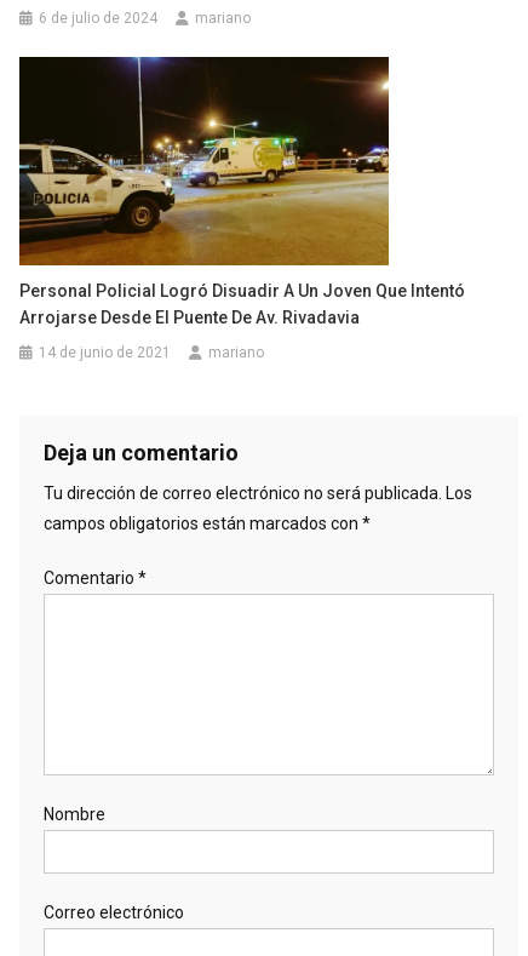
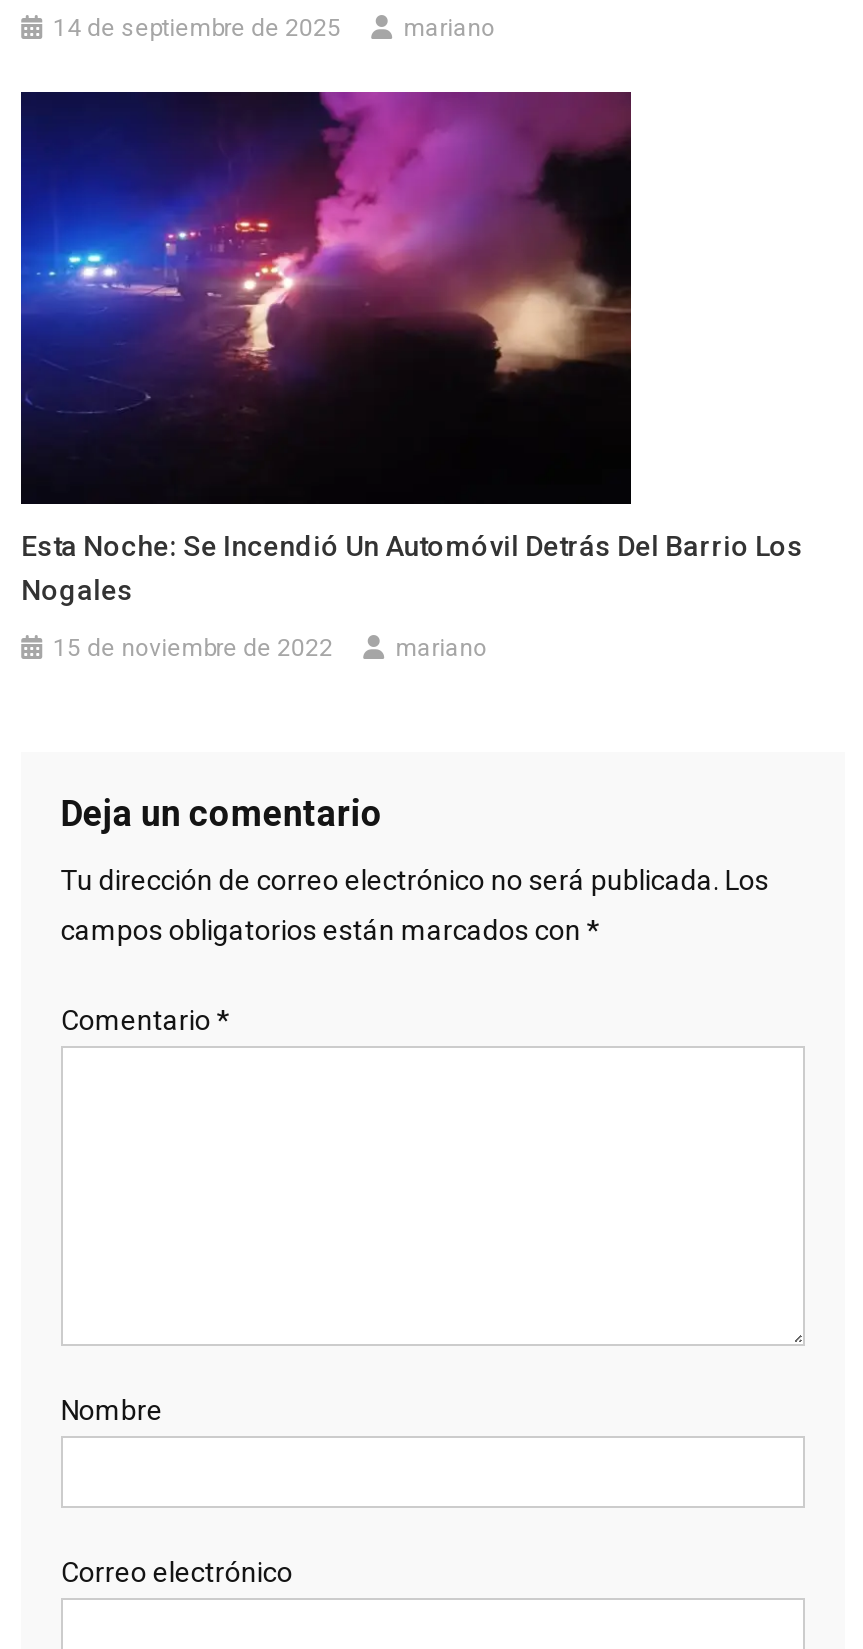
[39,10,158,27] 6 de julio de 2024 -> [53,14,341,42] 14 de septiembre de 2025
[18,56,390,267] [image] -> [19,91,633,445] [image]
[19,280,465,327] Personal Policial Logró Disuadir A Un Joven Que Intentó | Arrojarse Desde El Puente De Av. Rivadavia -> [21,530,803,606] Esta Noche: Se Incendió Un Automóvil Detrás Del Barrio Los | Nogales
[39,344,171,360] 14 de junio de 2021 -> [53,634,333,662] 15 de noviembre de 2022

